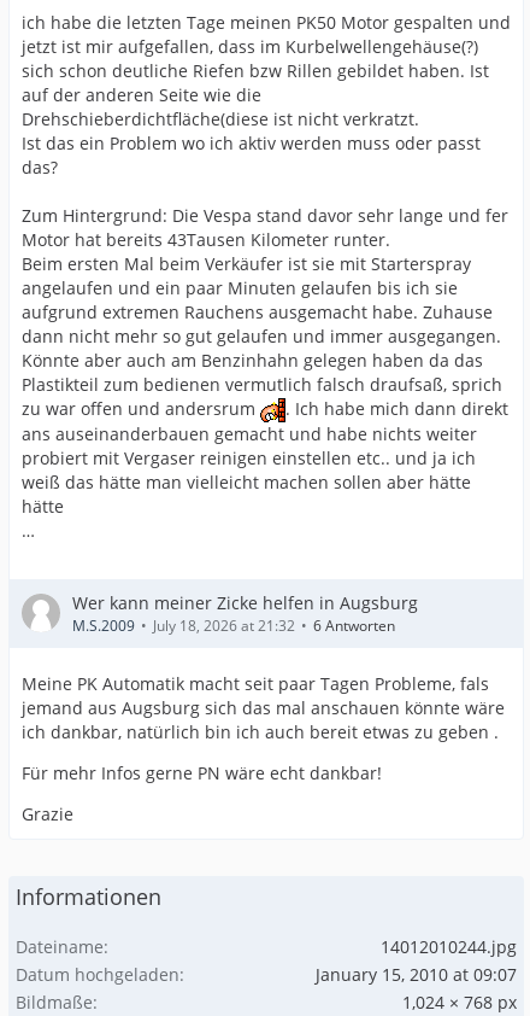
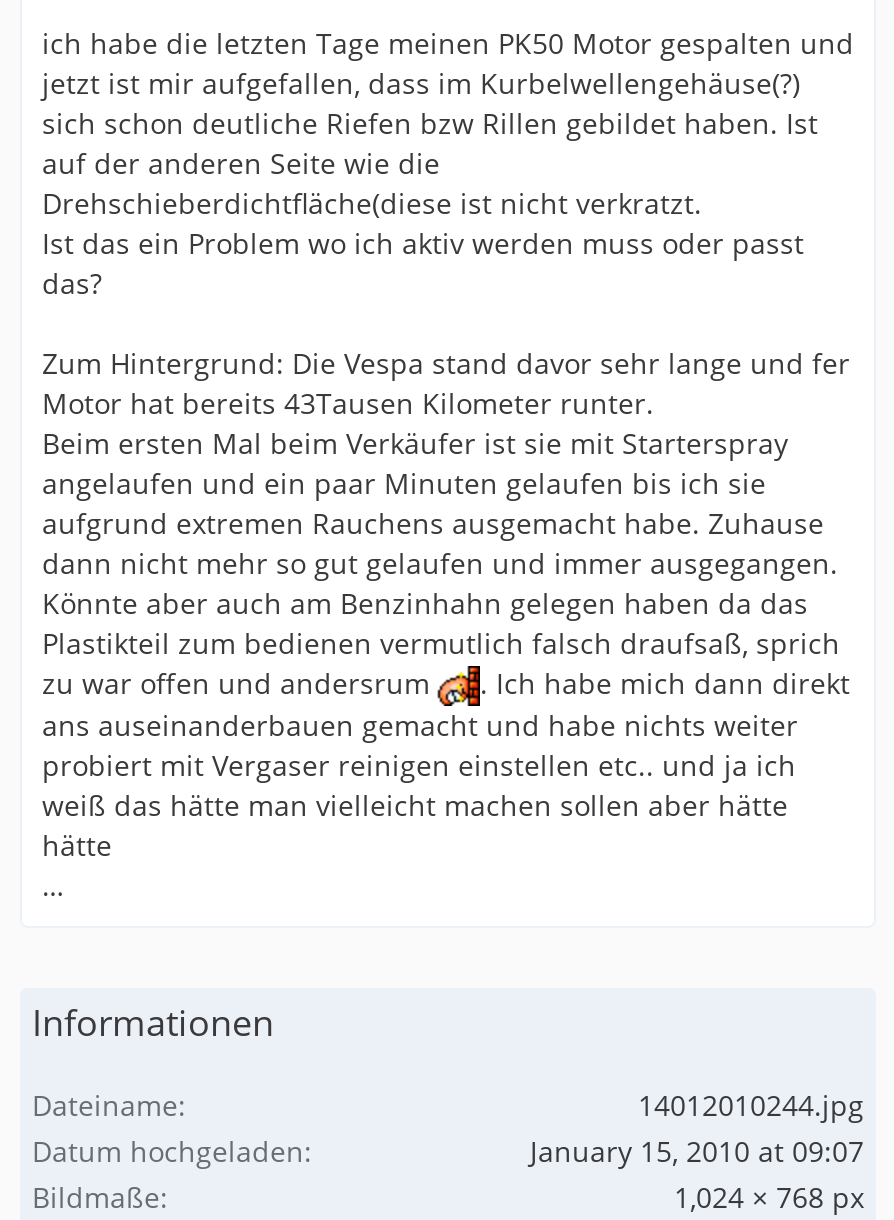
[22,591,505,825] Wer kann meiner Zicke helfen in Augsburg | M.S.2009 | July 18, 2026 at 21:32 | 6 Antworten | Meine PK Automatik macht seit paar Tagen Probleme, fals | jemand aus Augsburg sich das mal anschauen könnte wäre | ich dankbar, natürlich bin ich auch bereit etwas zu geben . | Für mehr Infos gerne PN wäre echt dankbar! | Grazie -> none

